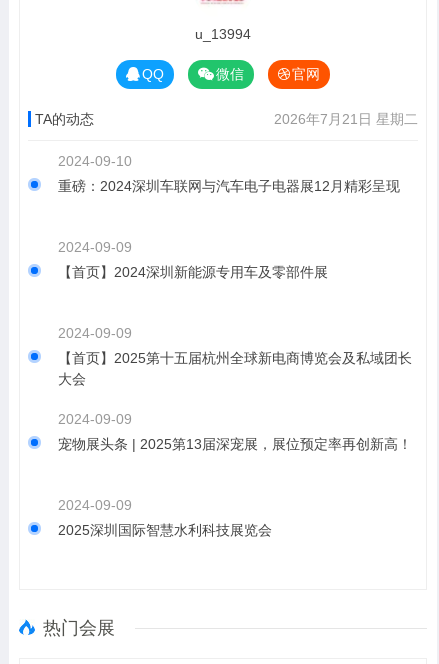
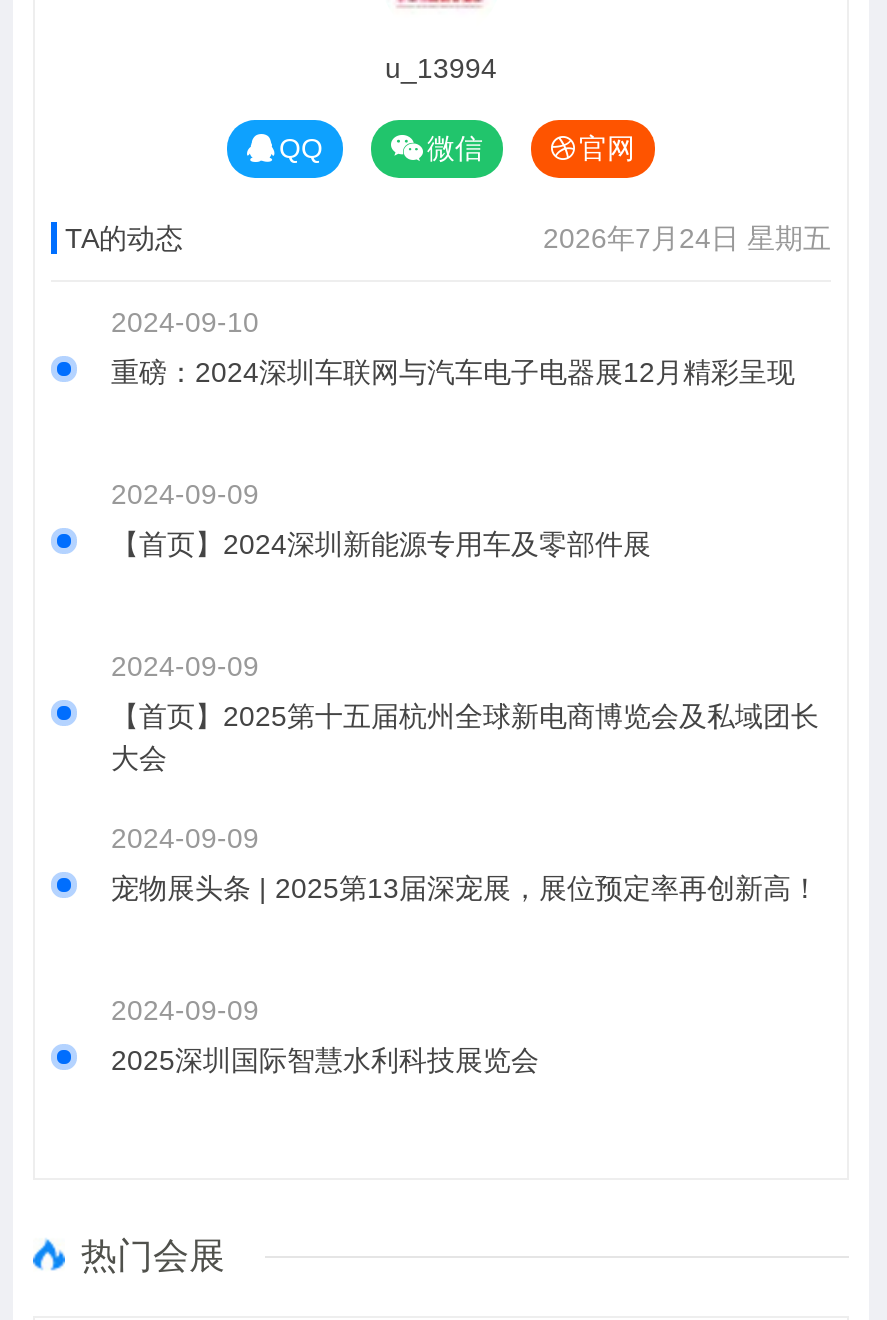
[274,111,418,127] 2026年7月21日 星期二 -> [543,222,831,254] 2026年7月24日 星期五

